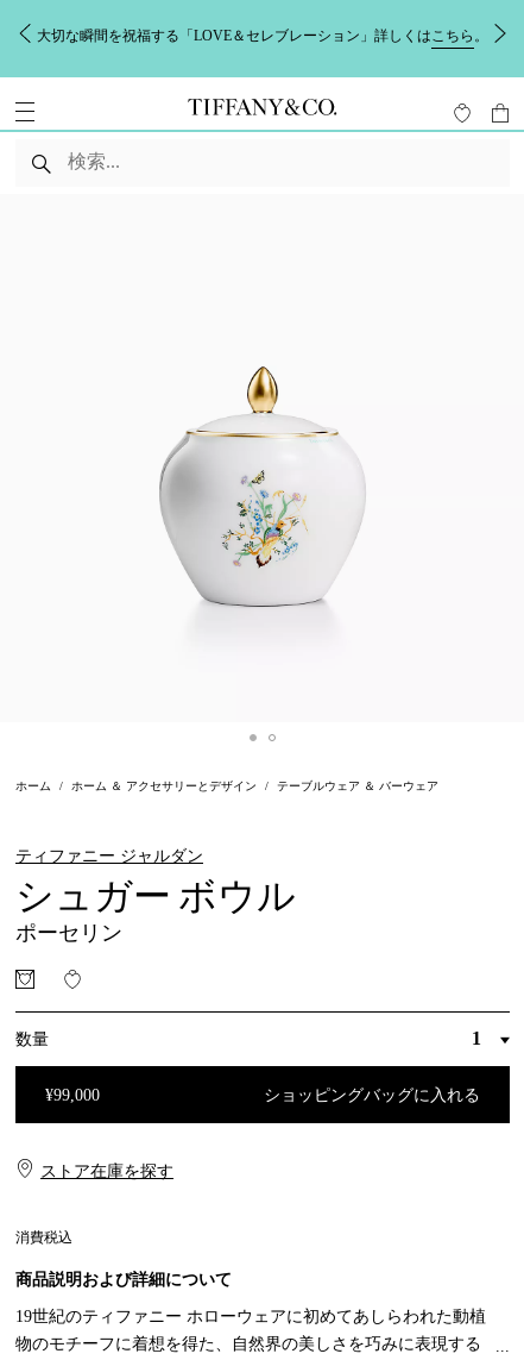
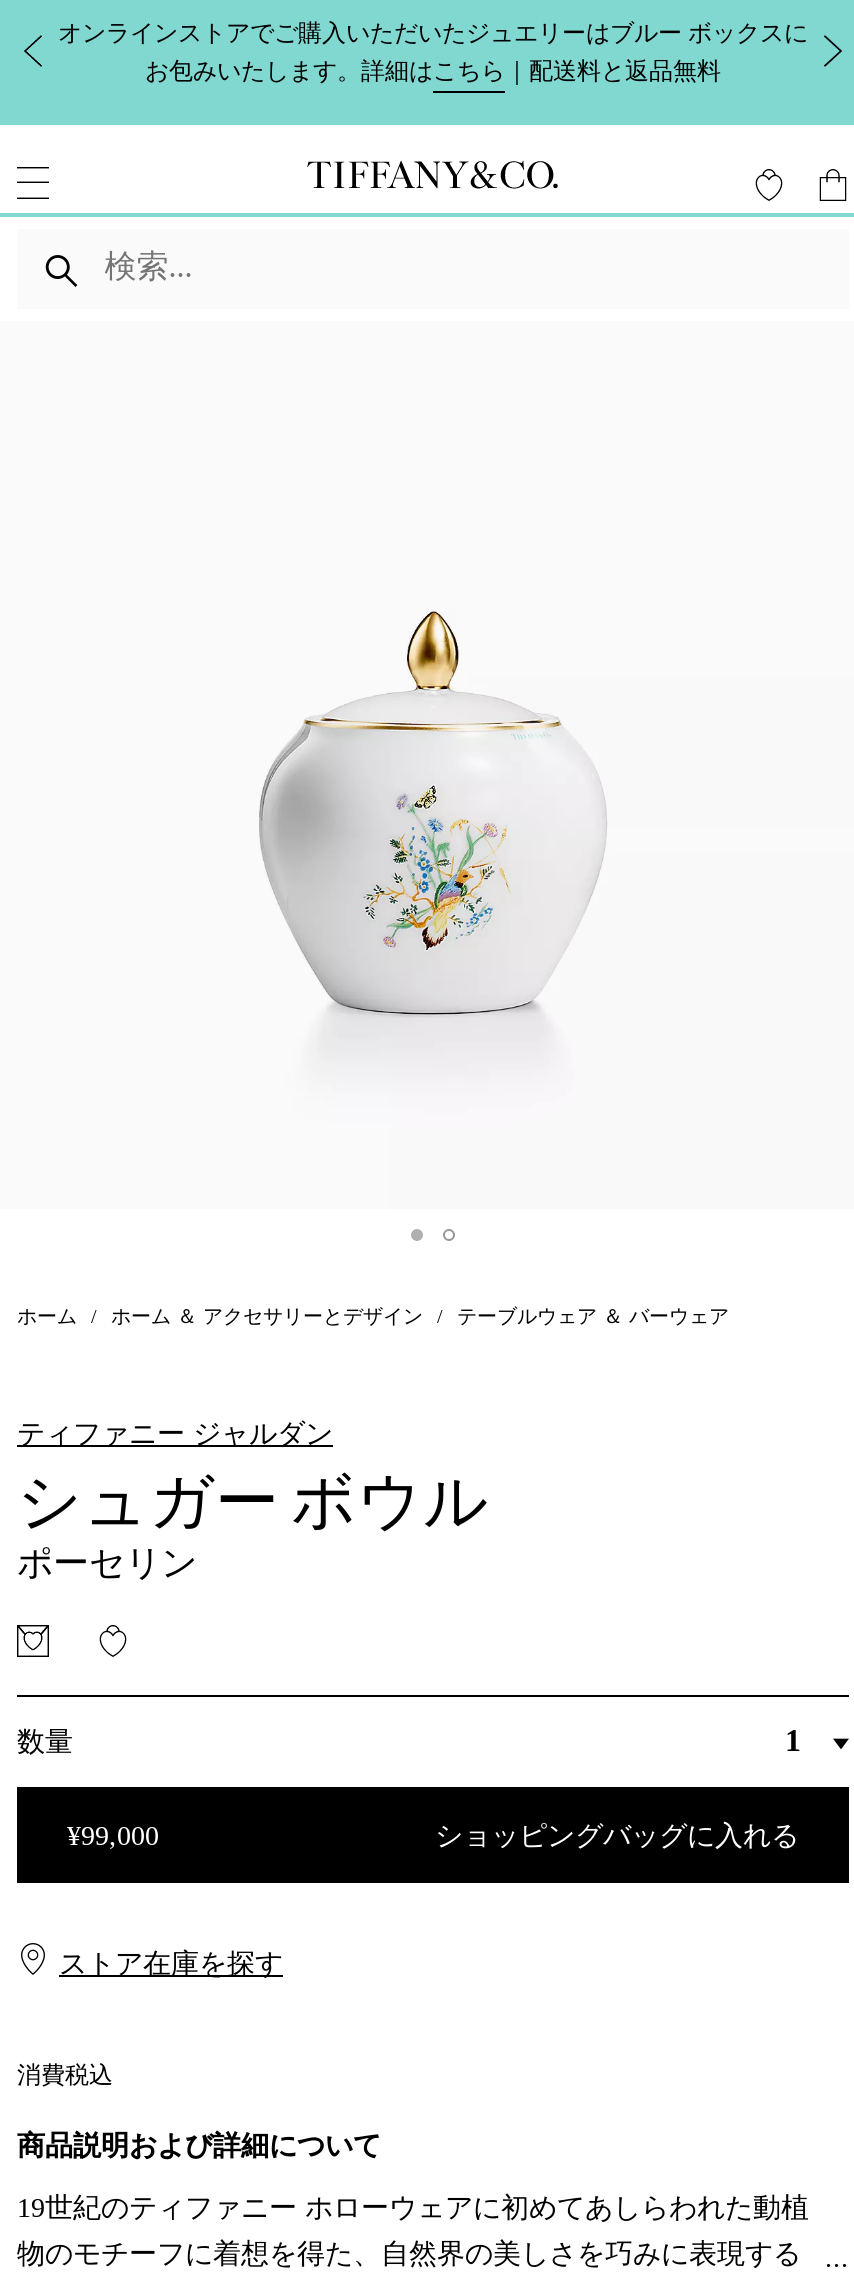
[37,27,488,43] 大切な瞬間を祝福する「LOVE＆セレブレーション」詳しくはこちら。 -> [58,19,808,85] オンラインストアでご購入いただいたジュエリーはブルー ボックスに | お包みいたします。詳細はこちら｜配送料と返品無料

